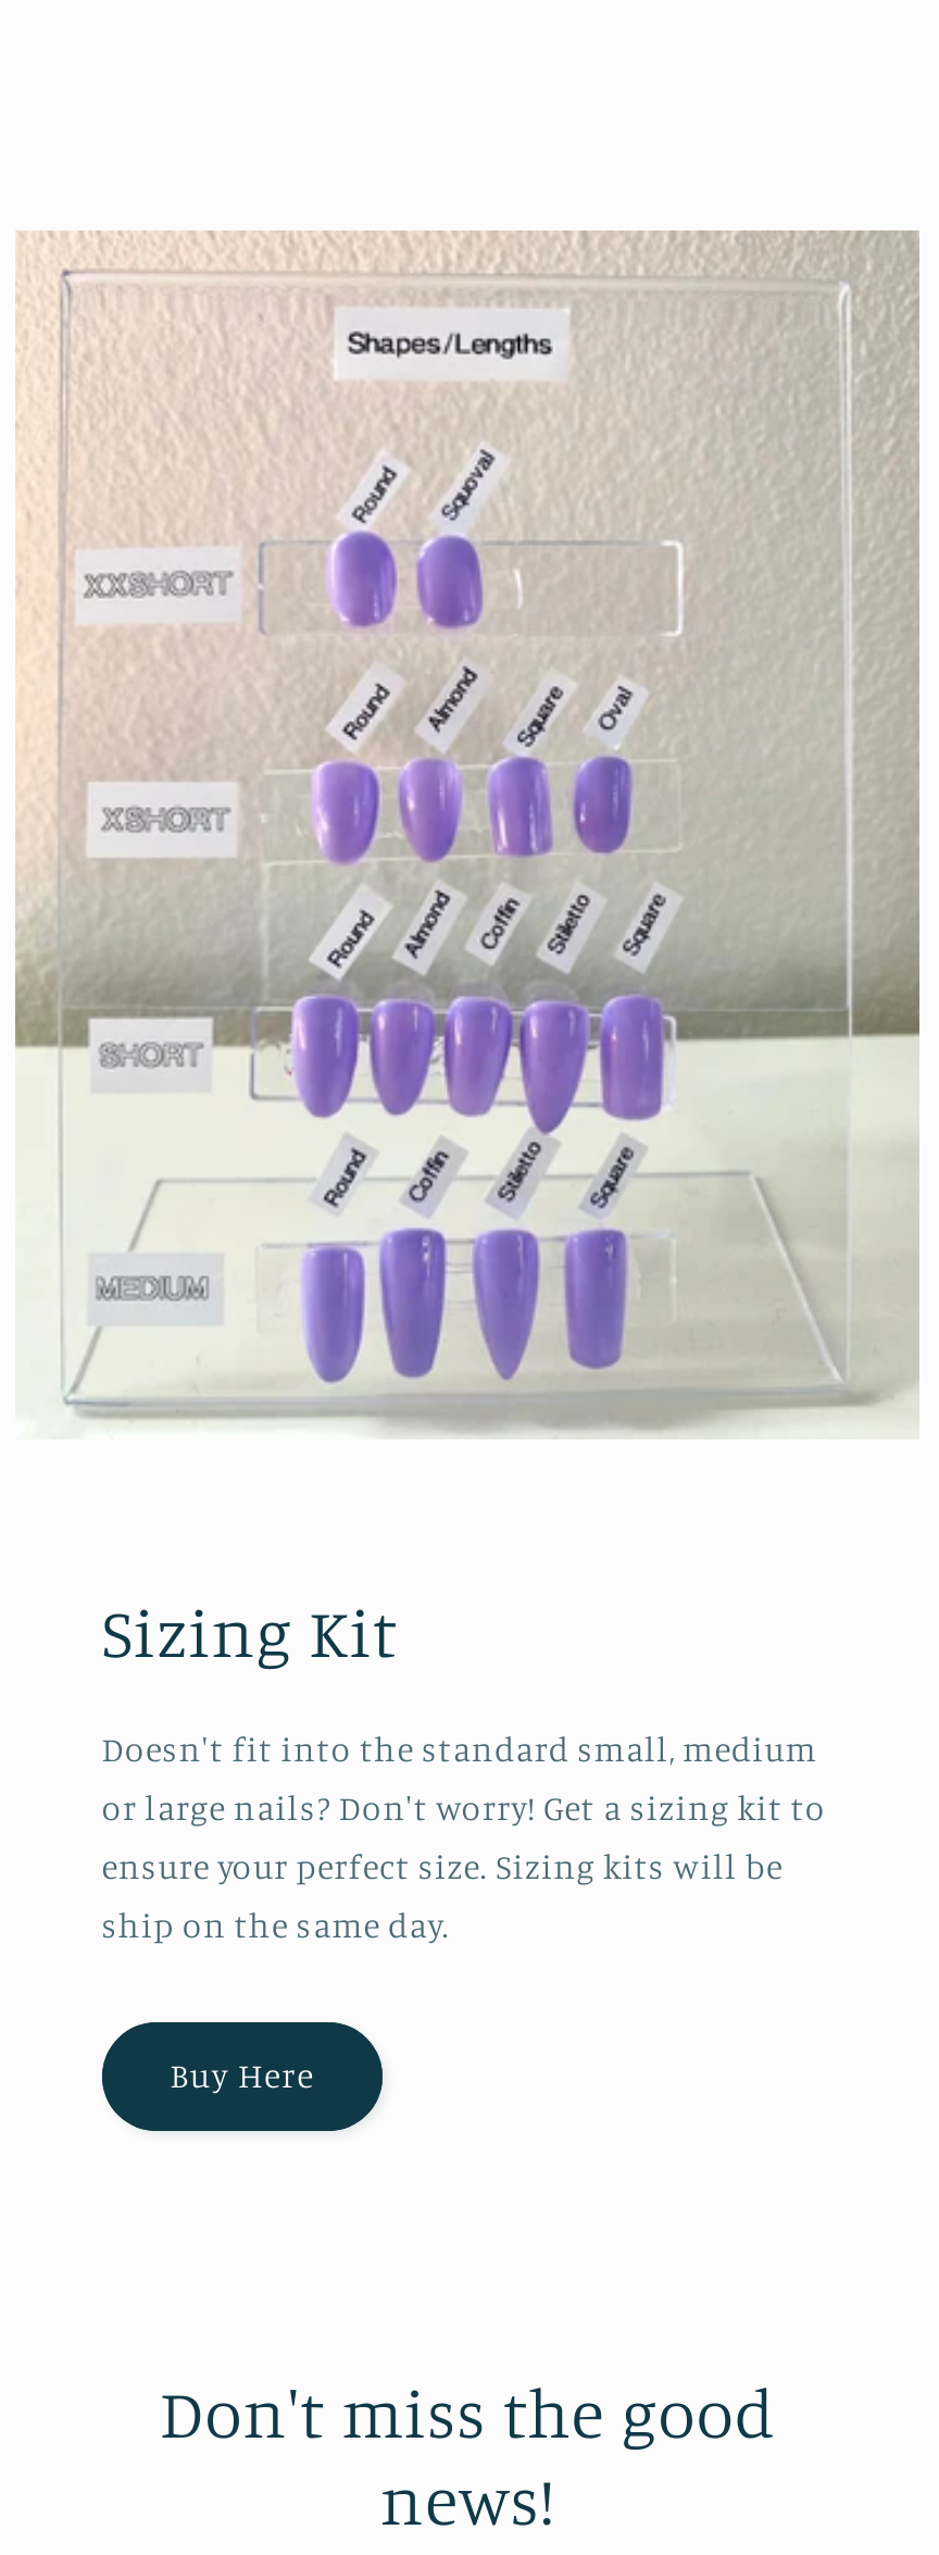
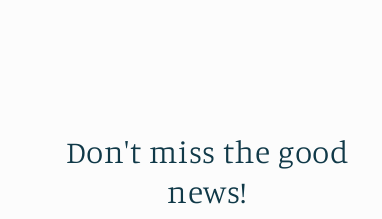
[13,228,922,1439] [image] -> none
[102,1589,826,1946] Sizing Kit | Doesn't fit into the standard small, medium | or large nails? Don't worry! Get a sizing kit to | ensure your perfect size. Sizing kits will be | ship on the same day. -> none
[170,2055,315,2096] Buy Here -> none

